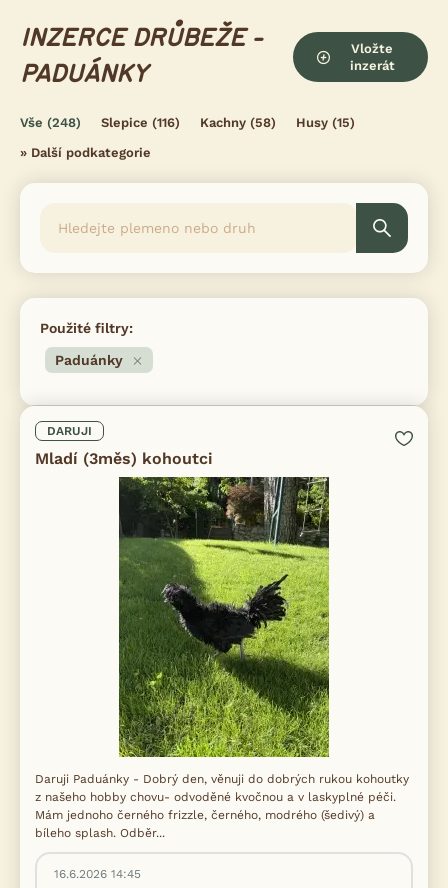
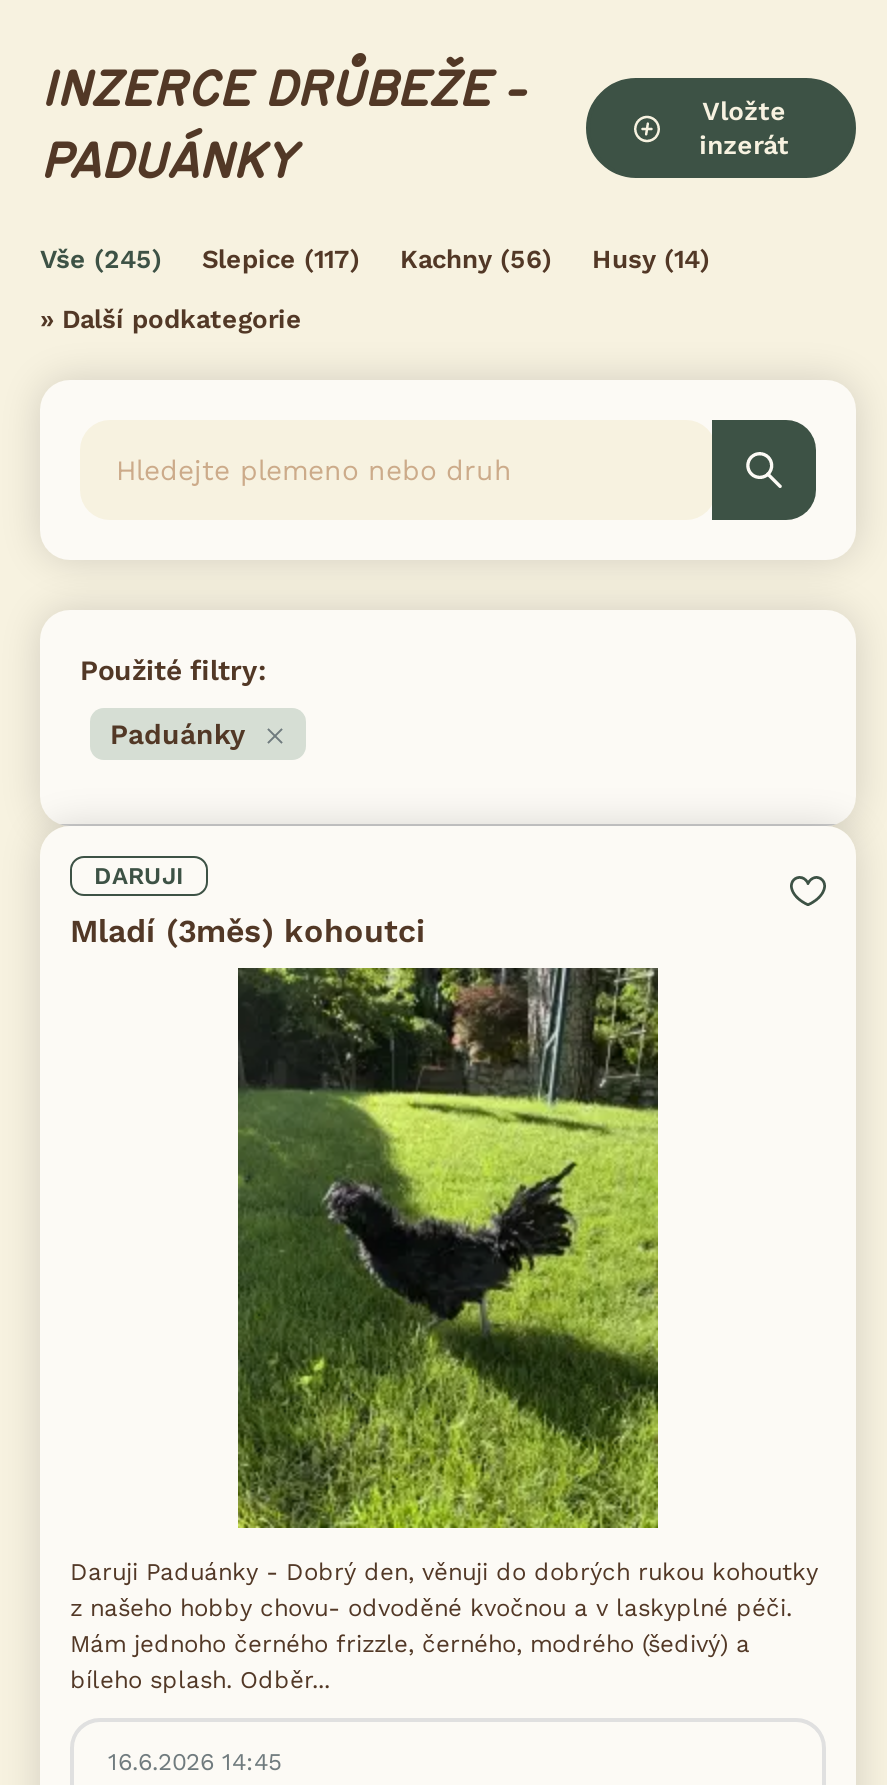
[20,115,81,130] Vše (248) -> [40,244,162,274] Vše (245)
[101,115,180,130] Slepice (116) -> [202,244,360,274] Slepice (117)
[200,115,276,130] Kachny (58) -> [400,244,552,274] Kachny (56)
[296,115,355,130] Husy (15) -> [592,244,710,274] Husy (14)

